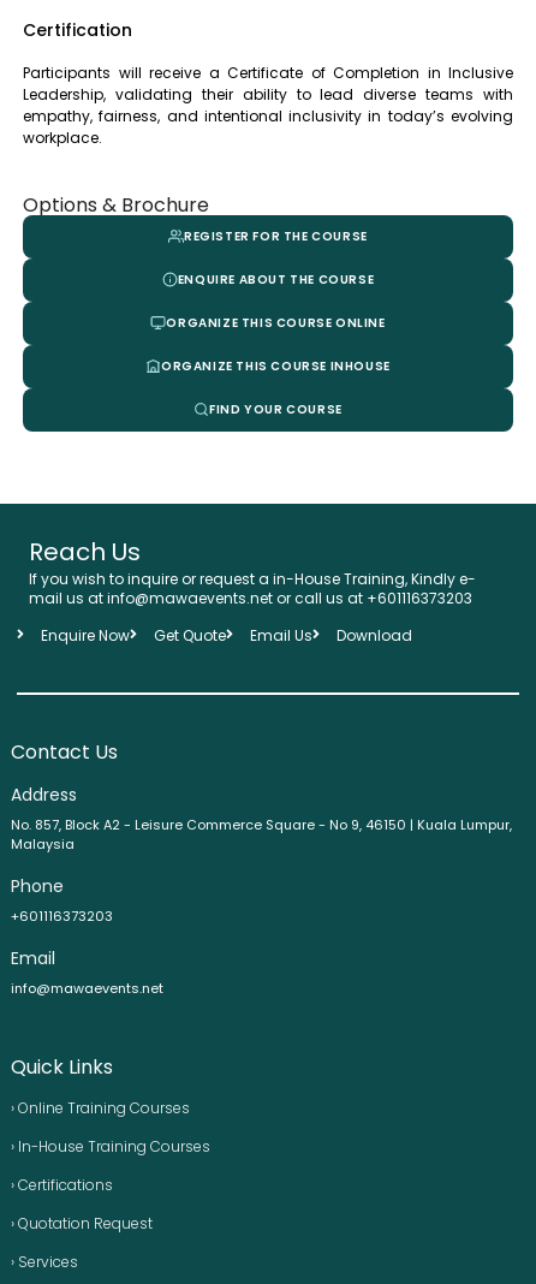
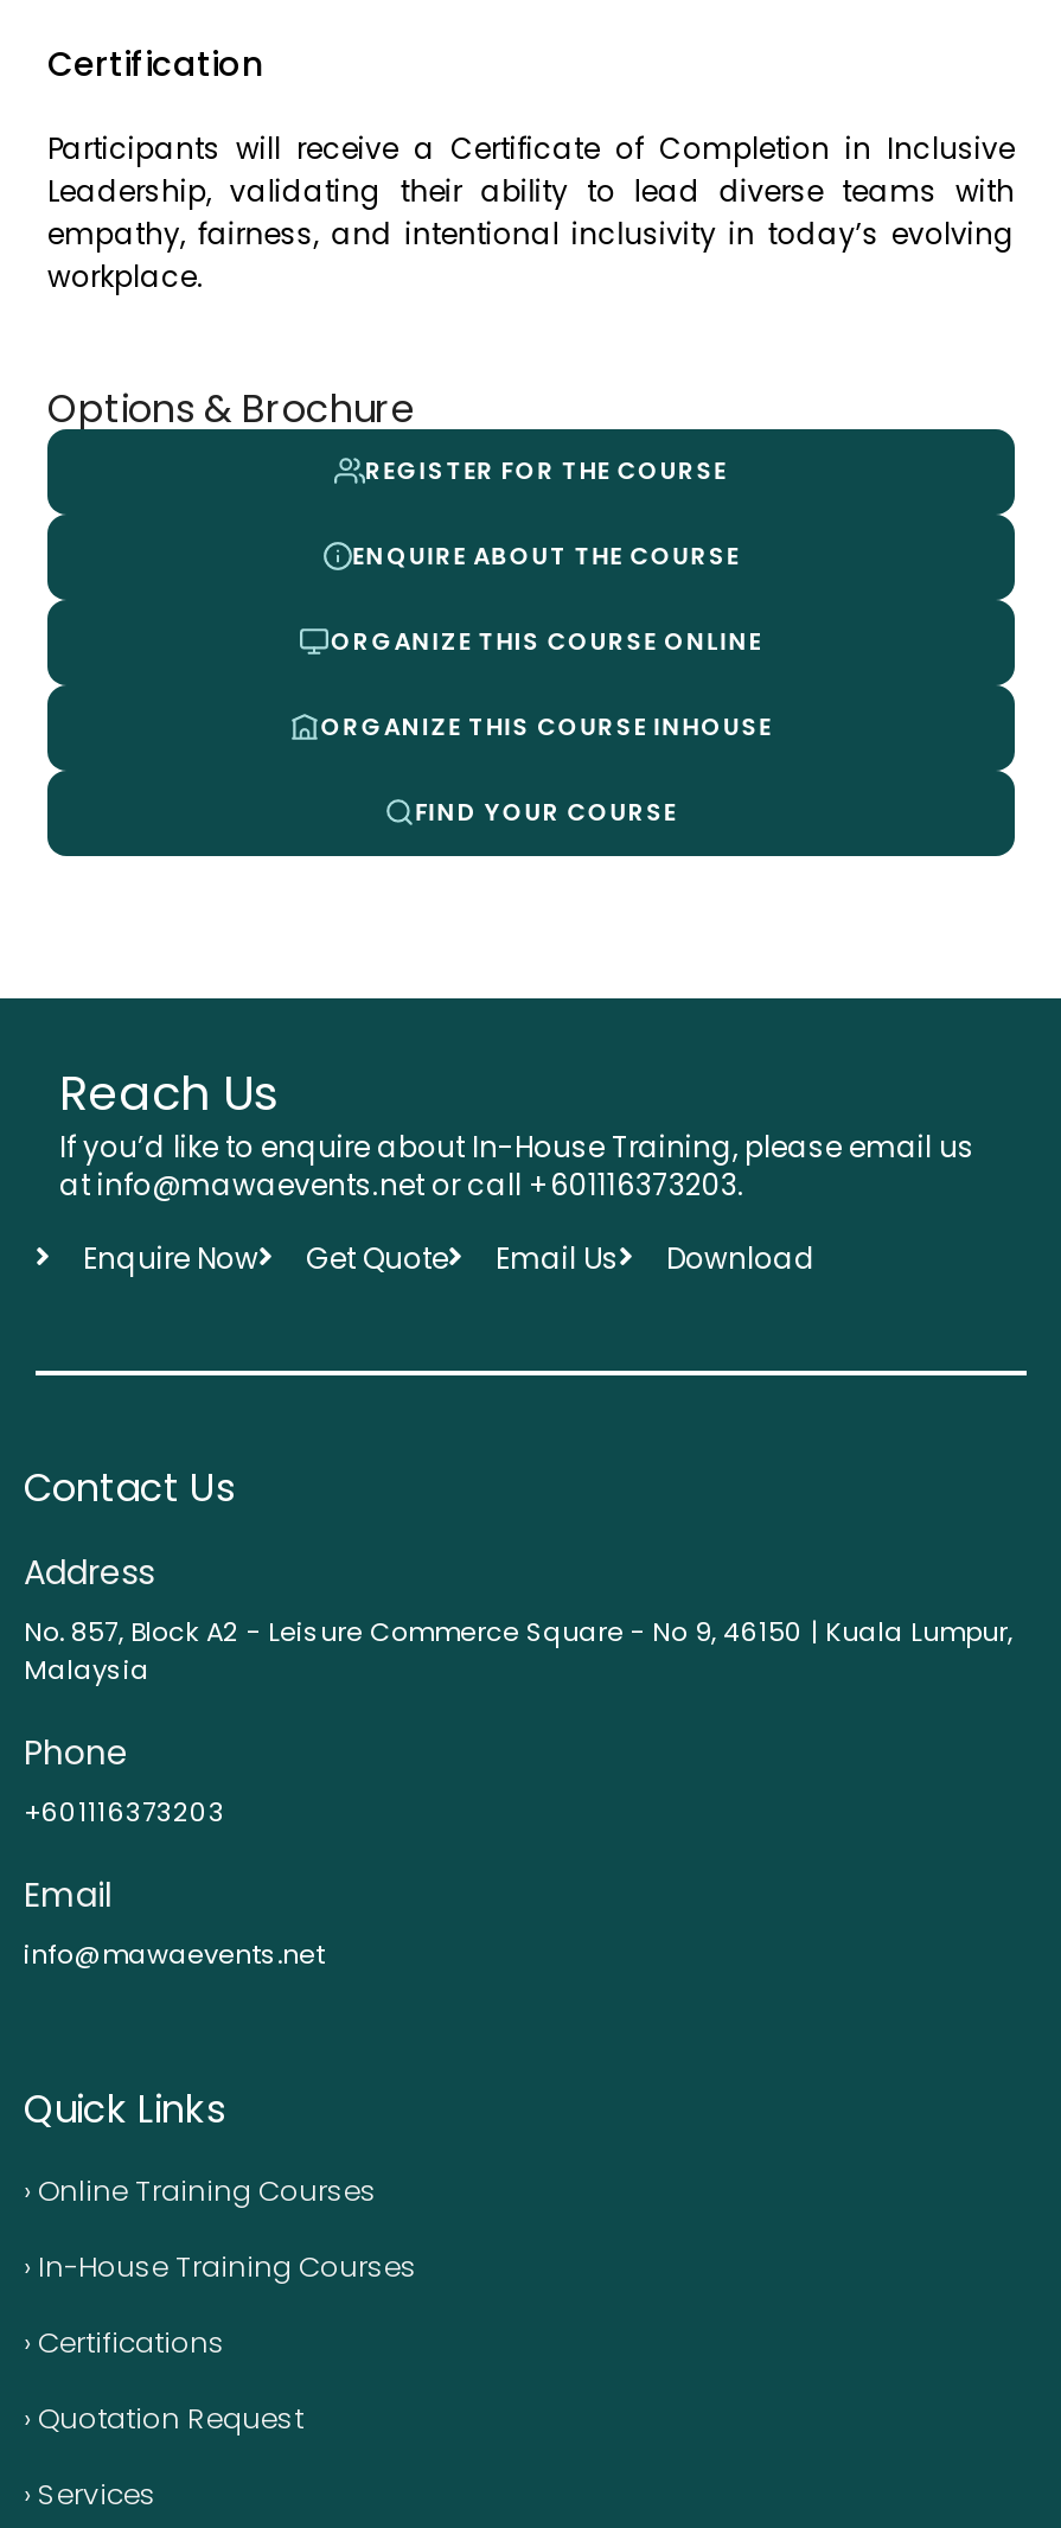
[29,569,476,608] If you wish to inquire or request a in-House Training, Kindly e- | mail us at info@mawaevents.net or call us at +601116373203 -> [59,1126,974,1204] If you’d like to enquire about In-House Training, please email us | at info@mawaevents.net or call +601116373203.

